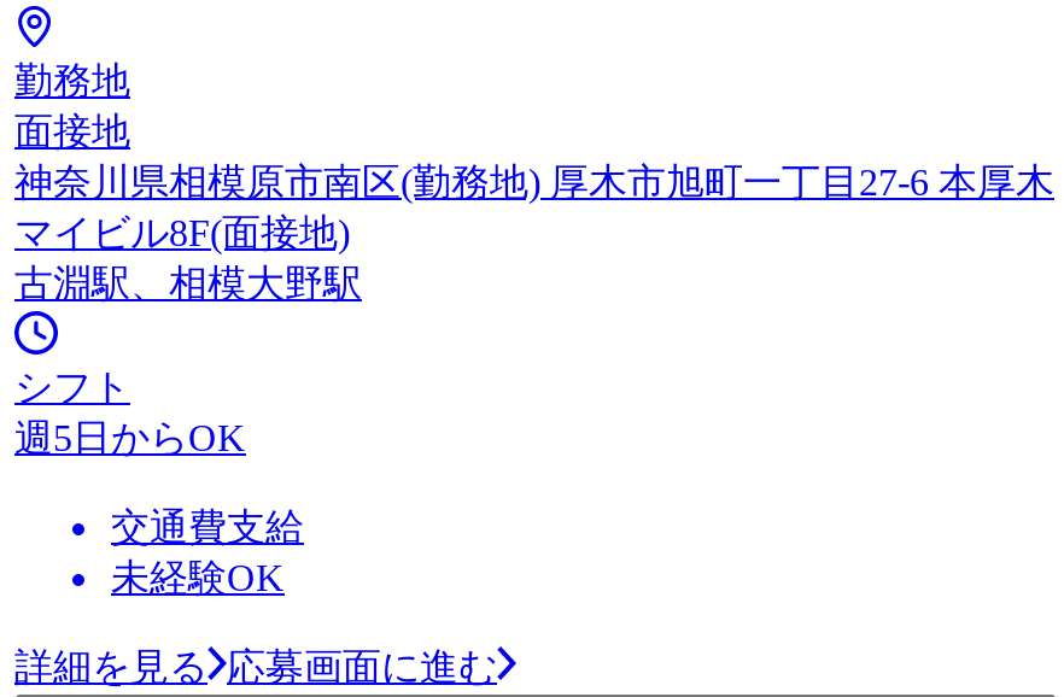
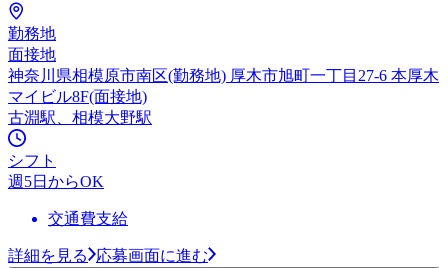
[111,557,285,598] 未経験OK -> none

